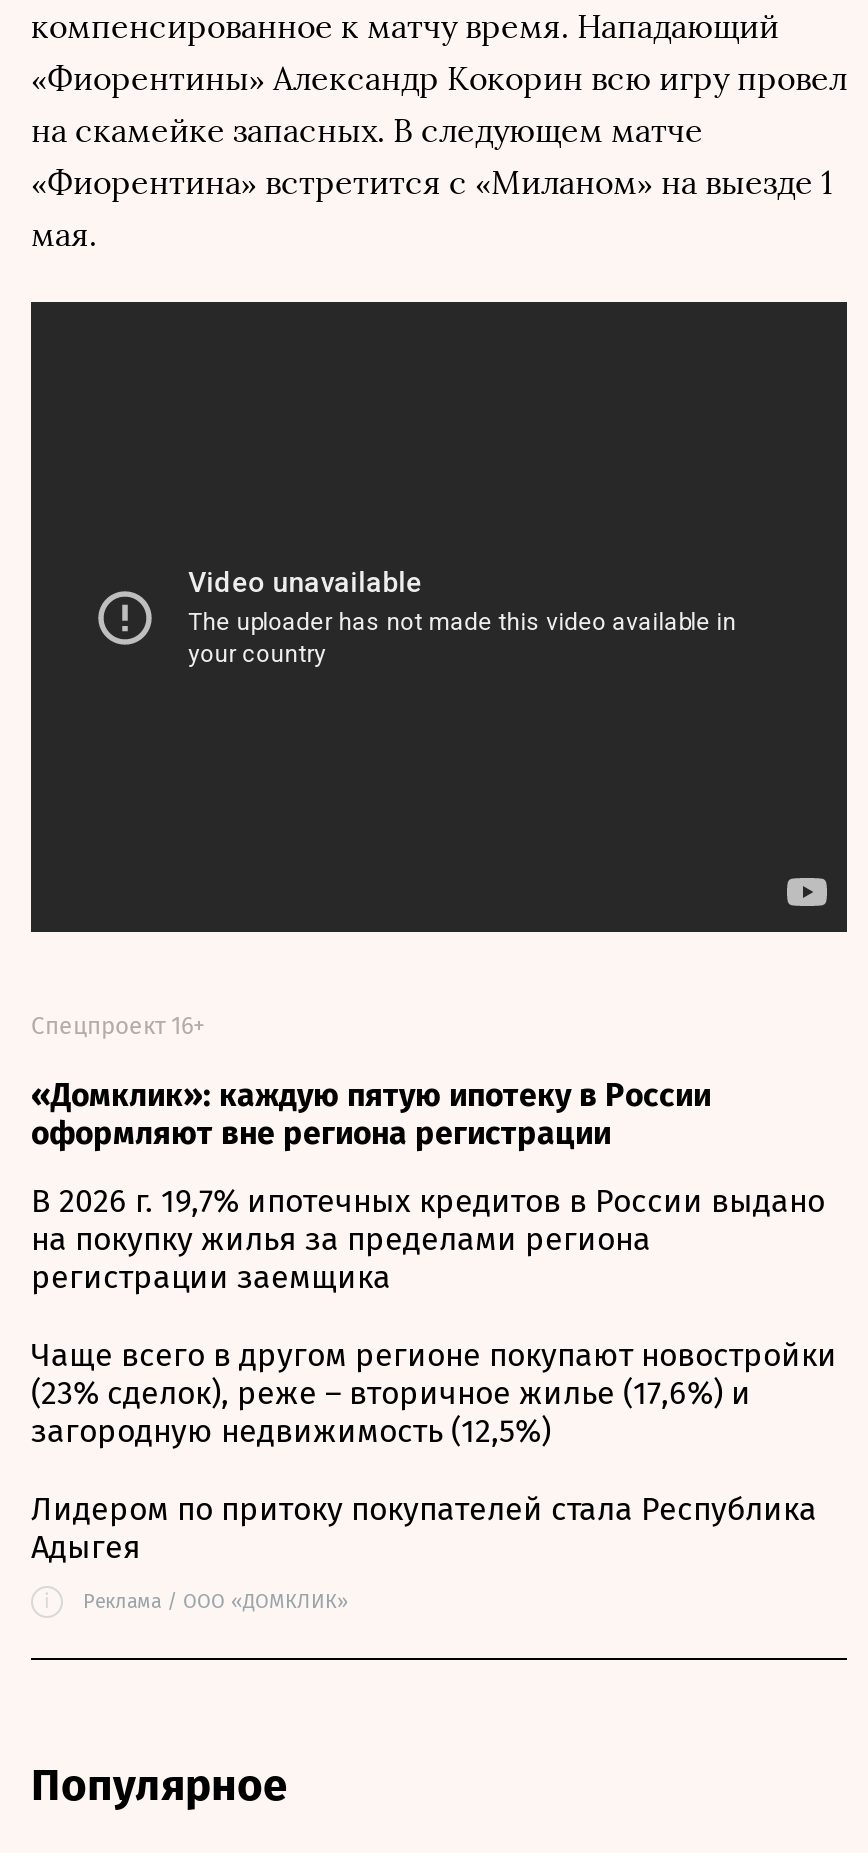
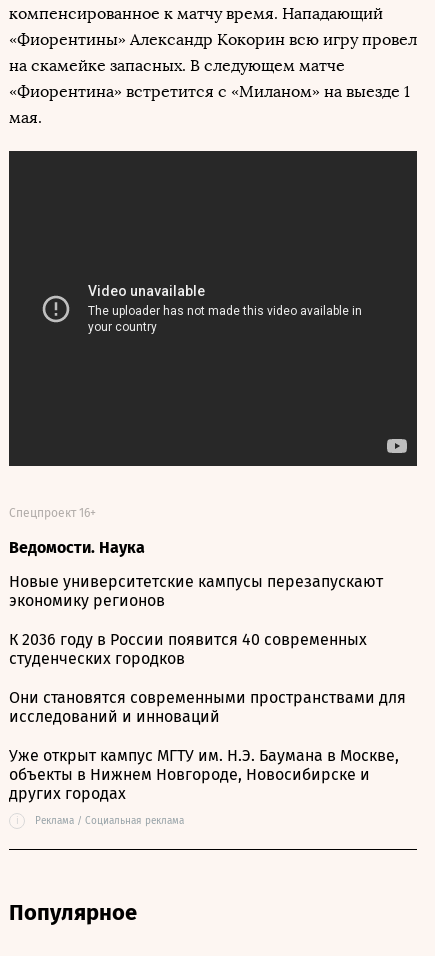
[31,1076,711,1152] «Домклик»: каждую пятую ипотеку в России | оформляют вне региона регистрации -> [9,538,145,557] Ведомости. Наука
[31,1182,837,1566] В 2026 г. 19,7% ипотечных кредитов в России выдано | на покупку жилья за пределами региона | регистрации заемщика | Чаще всего в другом регионе покупают новостройки | (23% сделок), реже – вторичное жилье (17,6%) и | загородную недвижимость (12,5%) | Лидером по притоку покупателей стала Республика | Адыгея -> [9,572,406,803] Новые университетские кампусы перезапускают | экономику регионов | К 2036 году в России появится 40 современных | студенческих городков | Они становятся современными пространствами для | исследований и инноваций | Уже открыт кампус МГТУ им. Н.Э. Баумана в Москве, | объекты в Нижнем Новгороде, Новосибирске и | других городах
[83,1590,349,1614] Реклама / ООО «ДОМКЛИК» -> [35,815,184,827] Реклама / Социальная реклама

